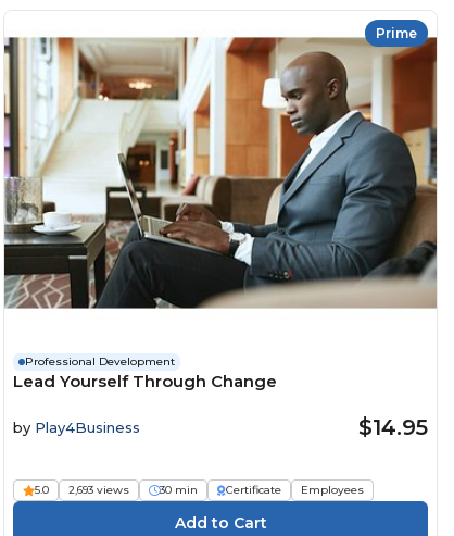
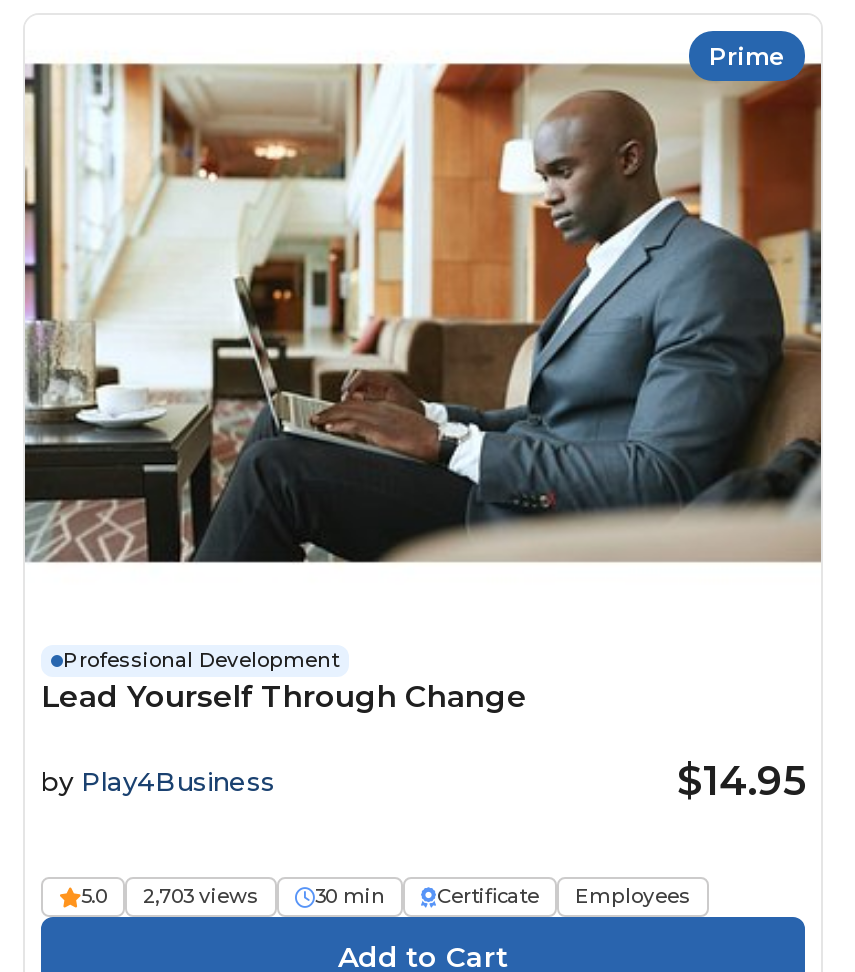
[35,482,129,496] 5.0 2,693 views -> [81,882,259,908] 5.0 2,703 views

